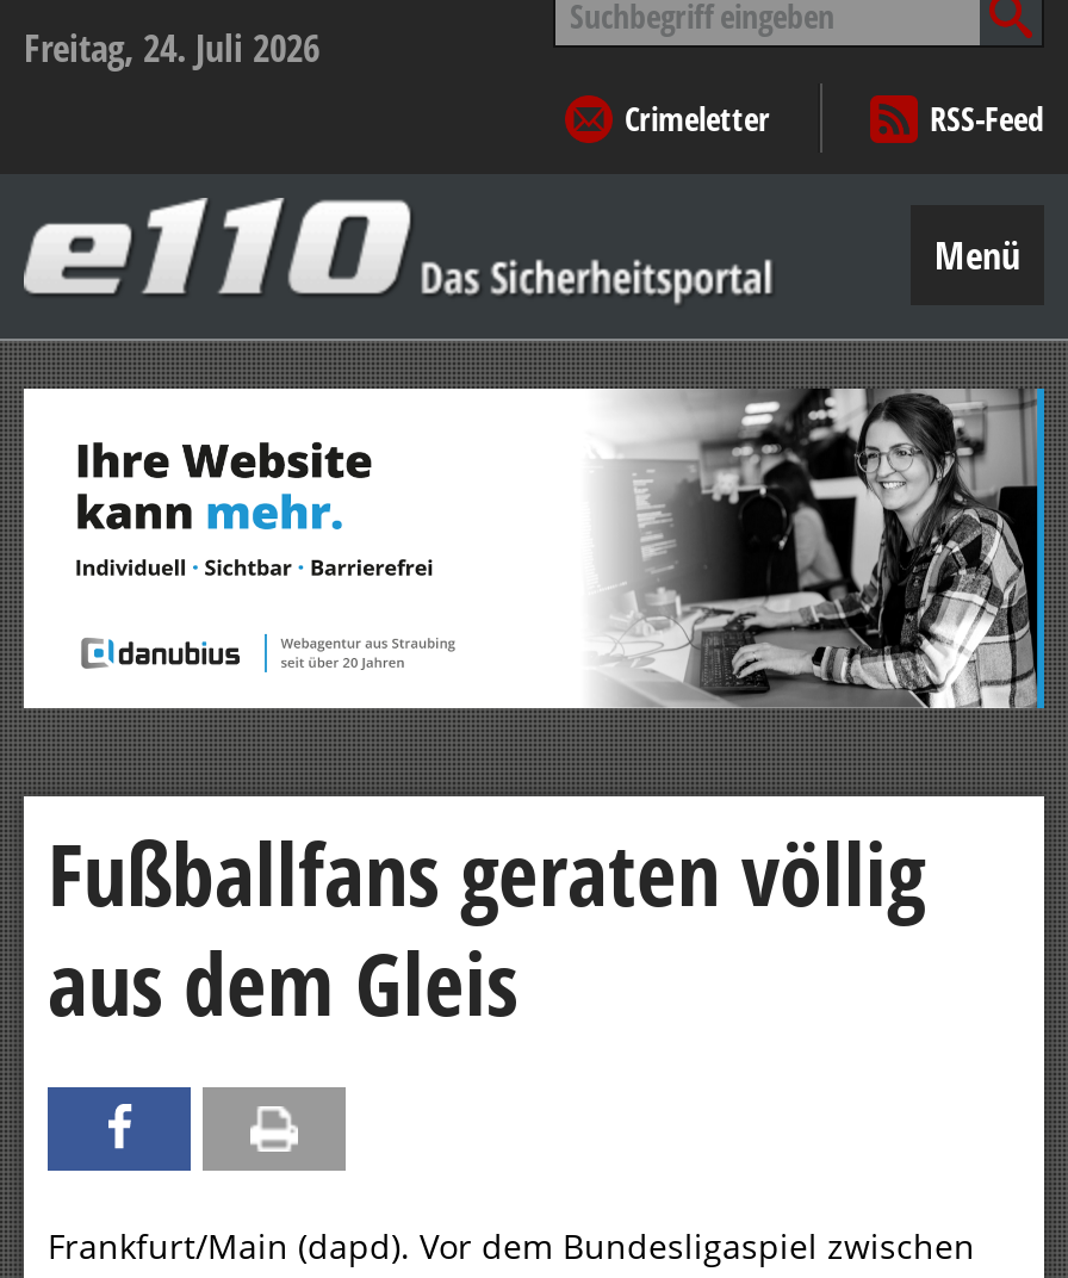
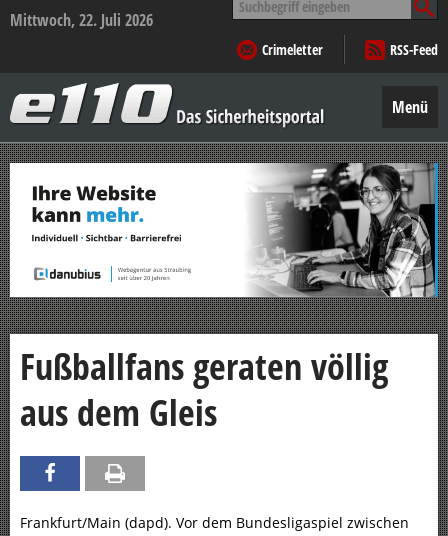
[24,21,319,74] Freitag, 24. Juli 2026 -> [10,9,153,31] Mittwoch, 22. Juli 2026

